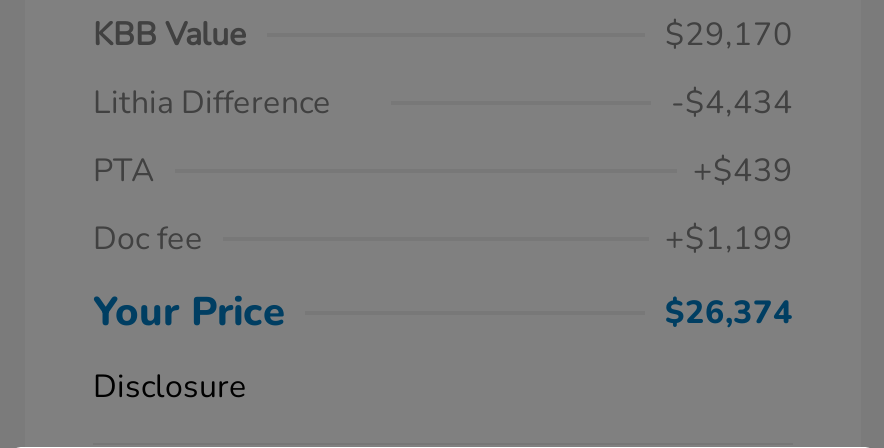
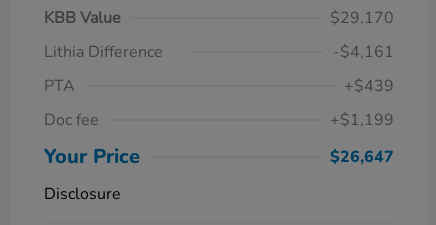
[671,80,793,124] -$4,434 -> [333,41,394,63] -$4,161
[665,290,793,334] $26,374 -> [330,146,394,168] $26,647

